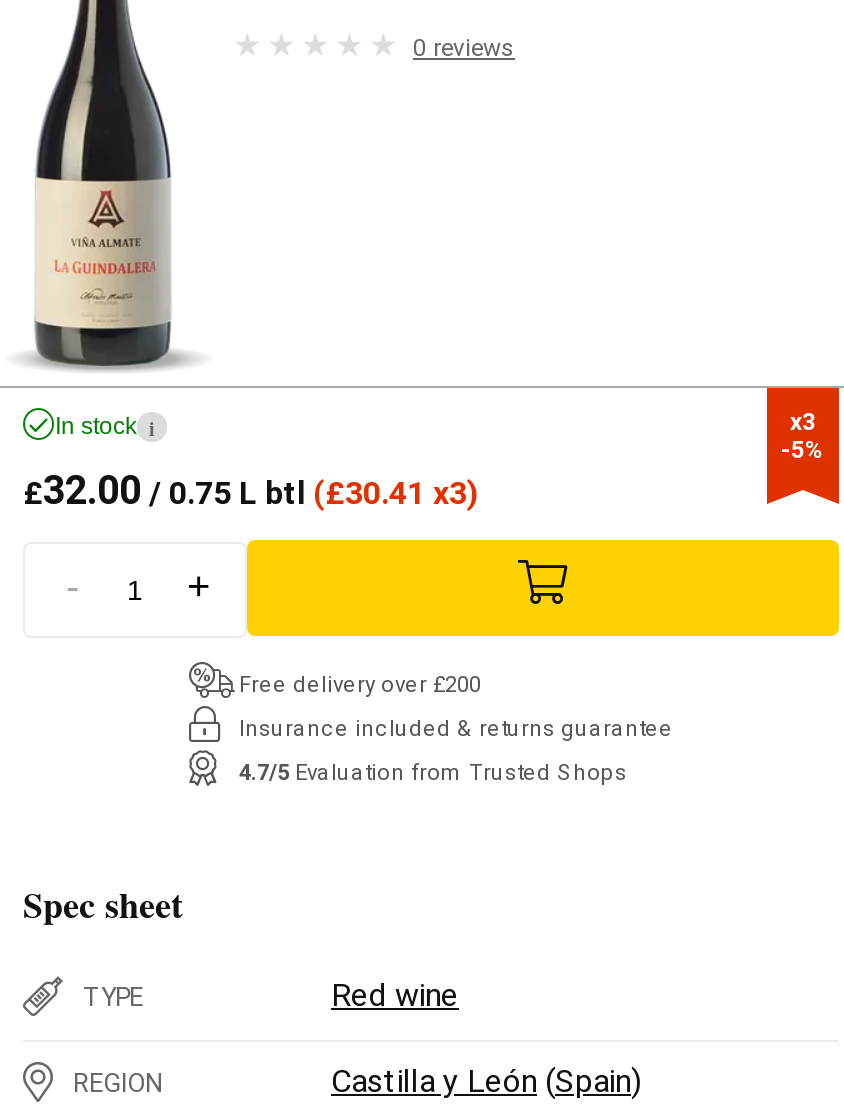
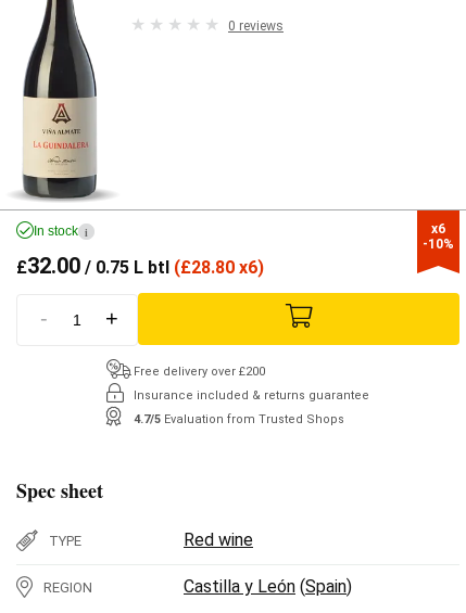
[781,408,825,464] x3 | -5% -> [423,221,454,252] x6 | -10%
[23,466,479,514] £32.00 / 0.75 L btl (£30.41 x3) -> [16,253,264,279] £32.00 / 0.75 L btl (£28.80 x6)

